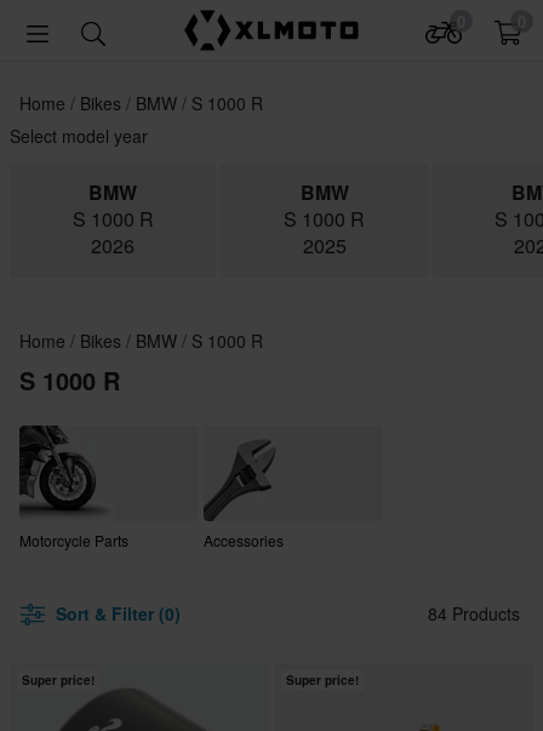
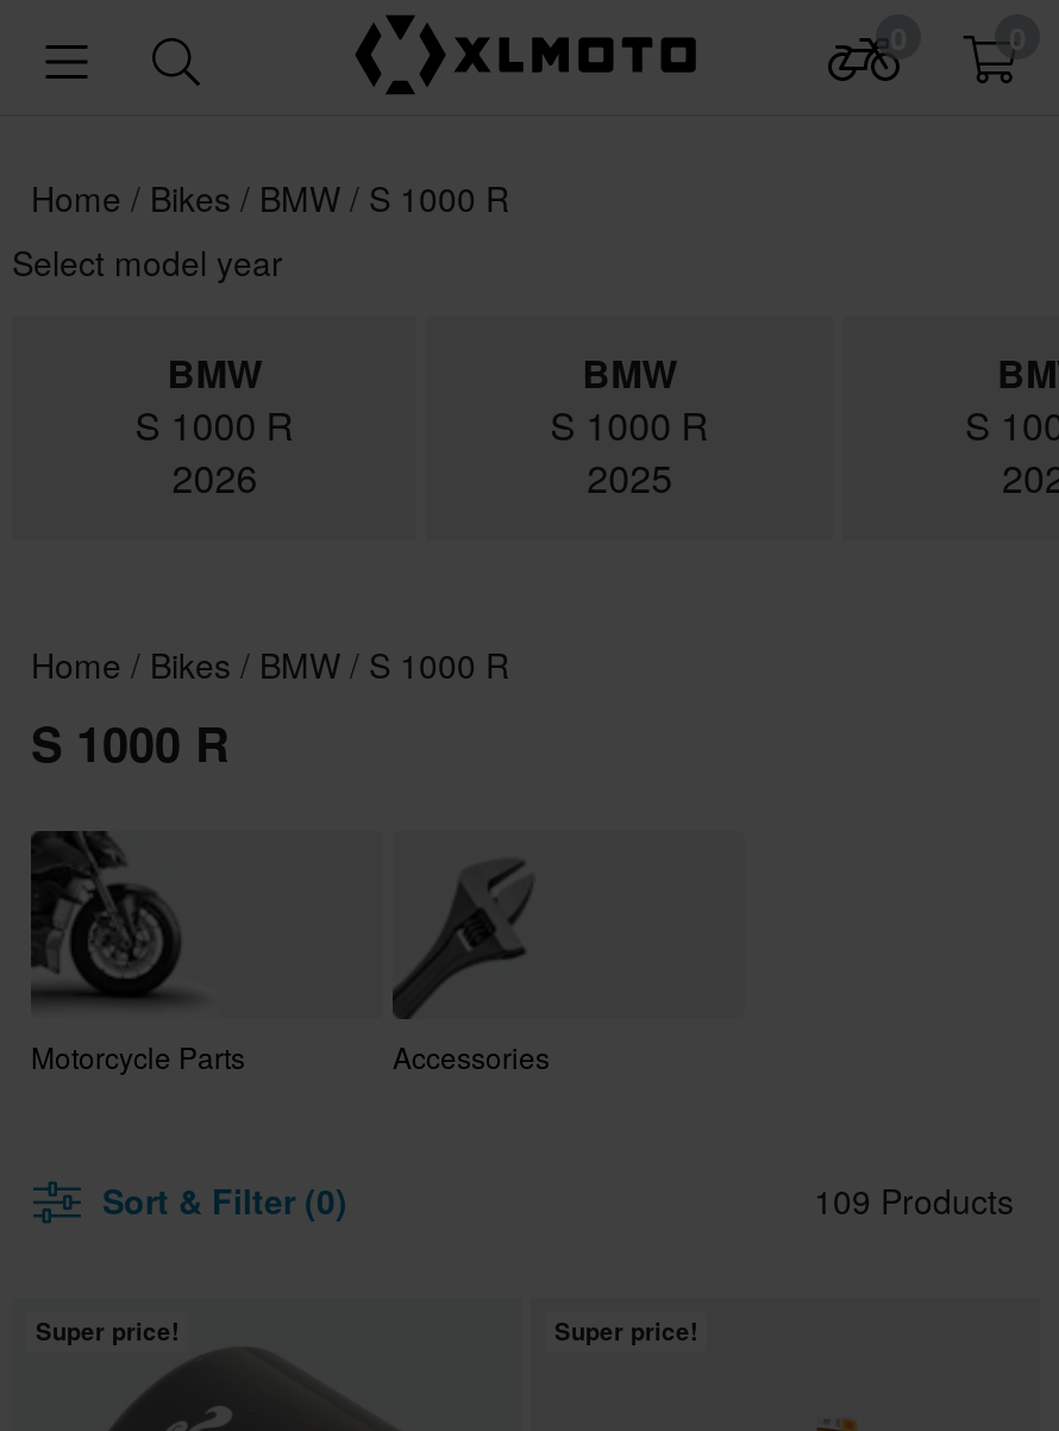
[428,601,520,626] 84 Products -> [814,1176,1014,1224] 109 Products

